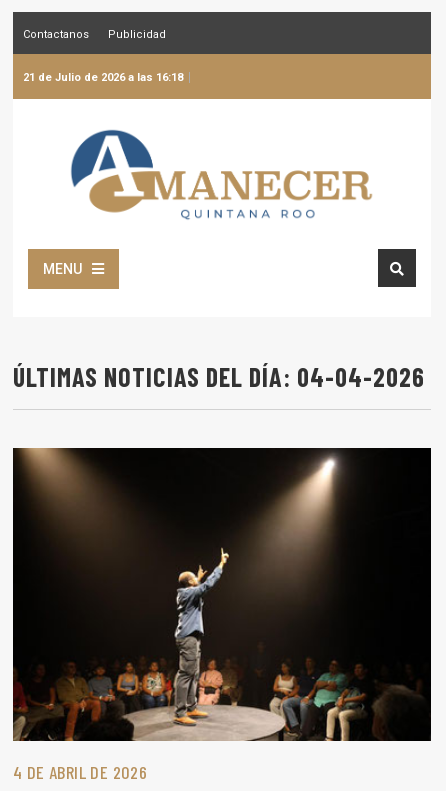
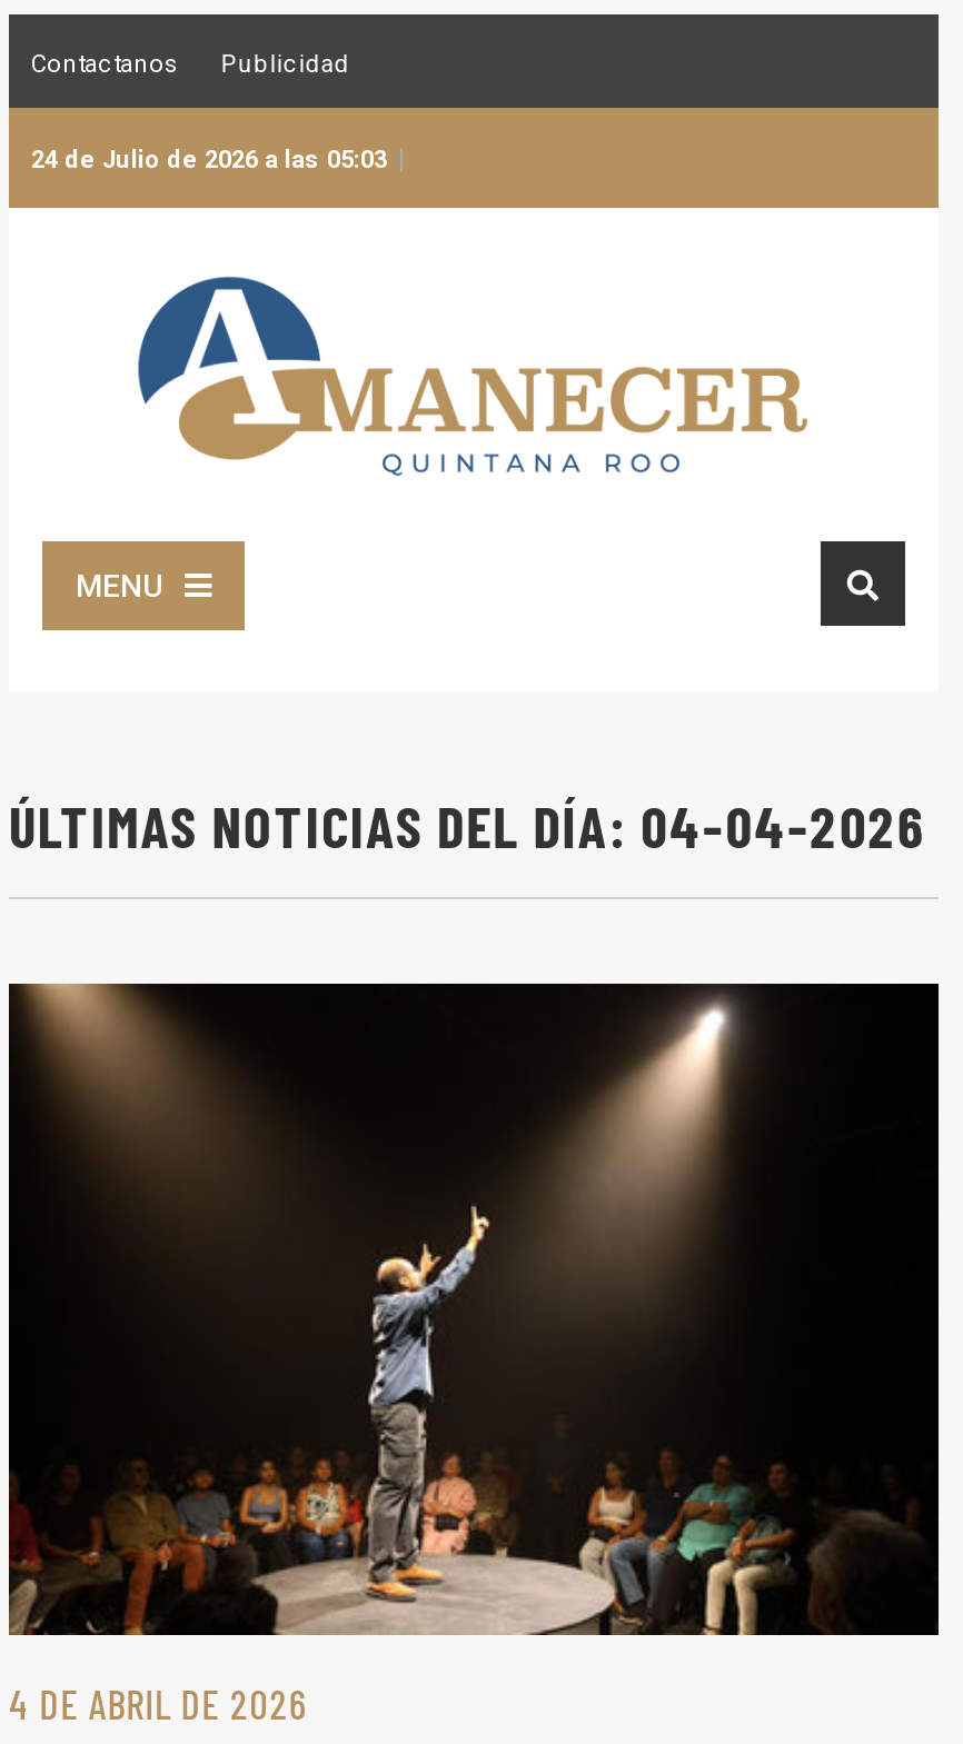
[23,71,183,84] 21 de Julio de 2026 a las 16:18 -> [31,146,387,175] 24 de Julio de 2026 a las 05:03

